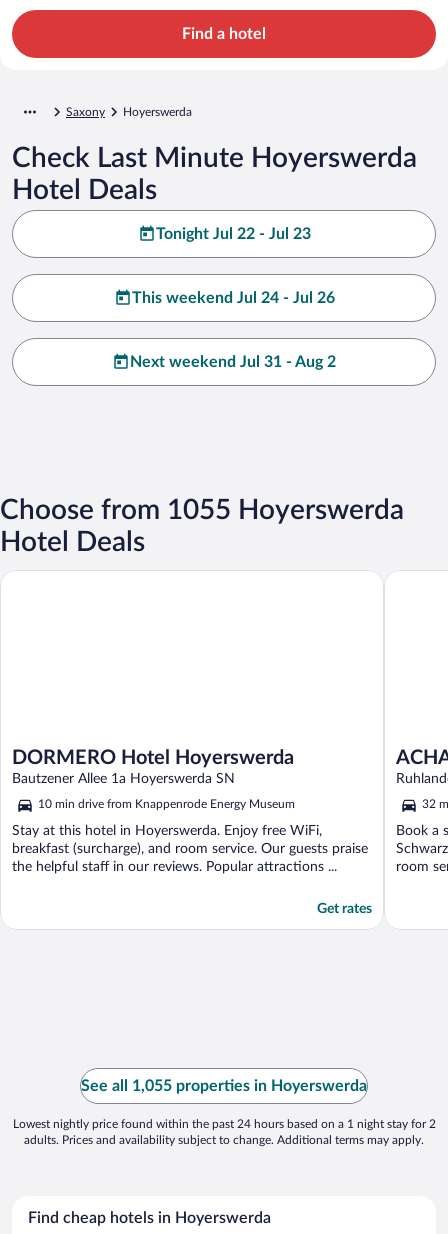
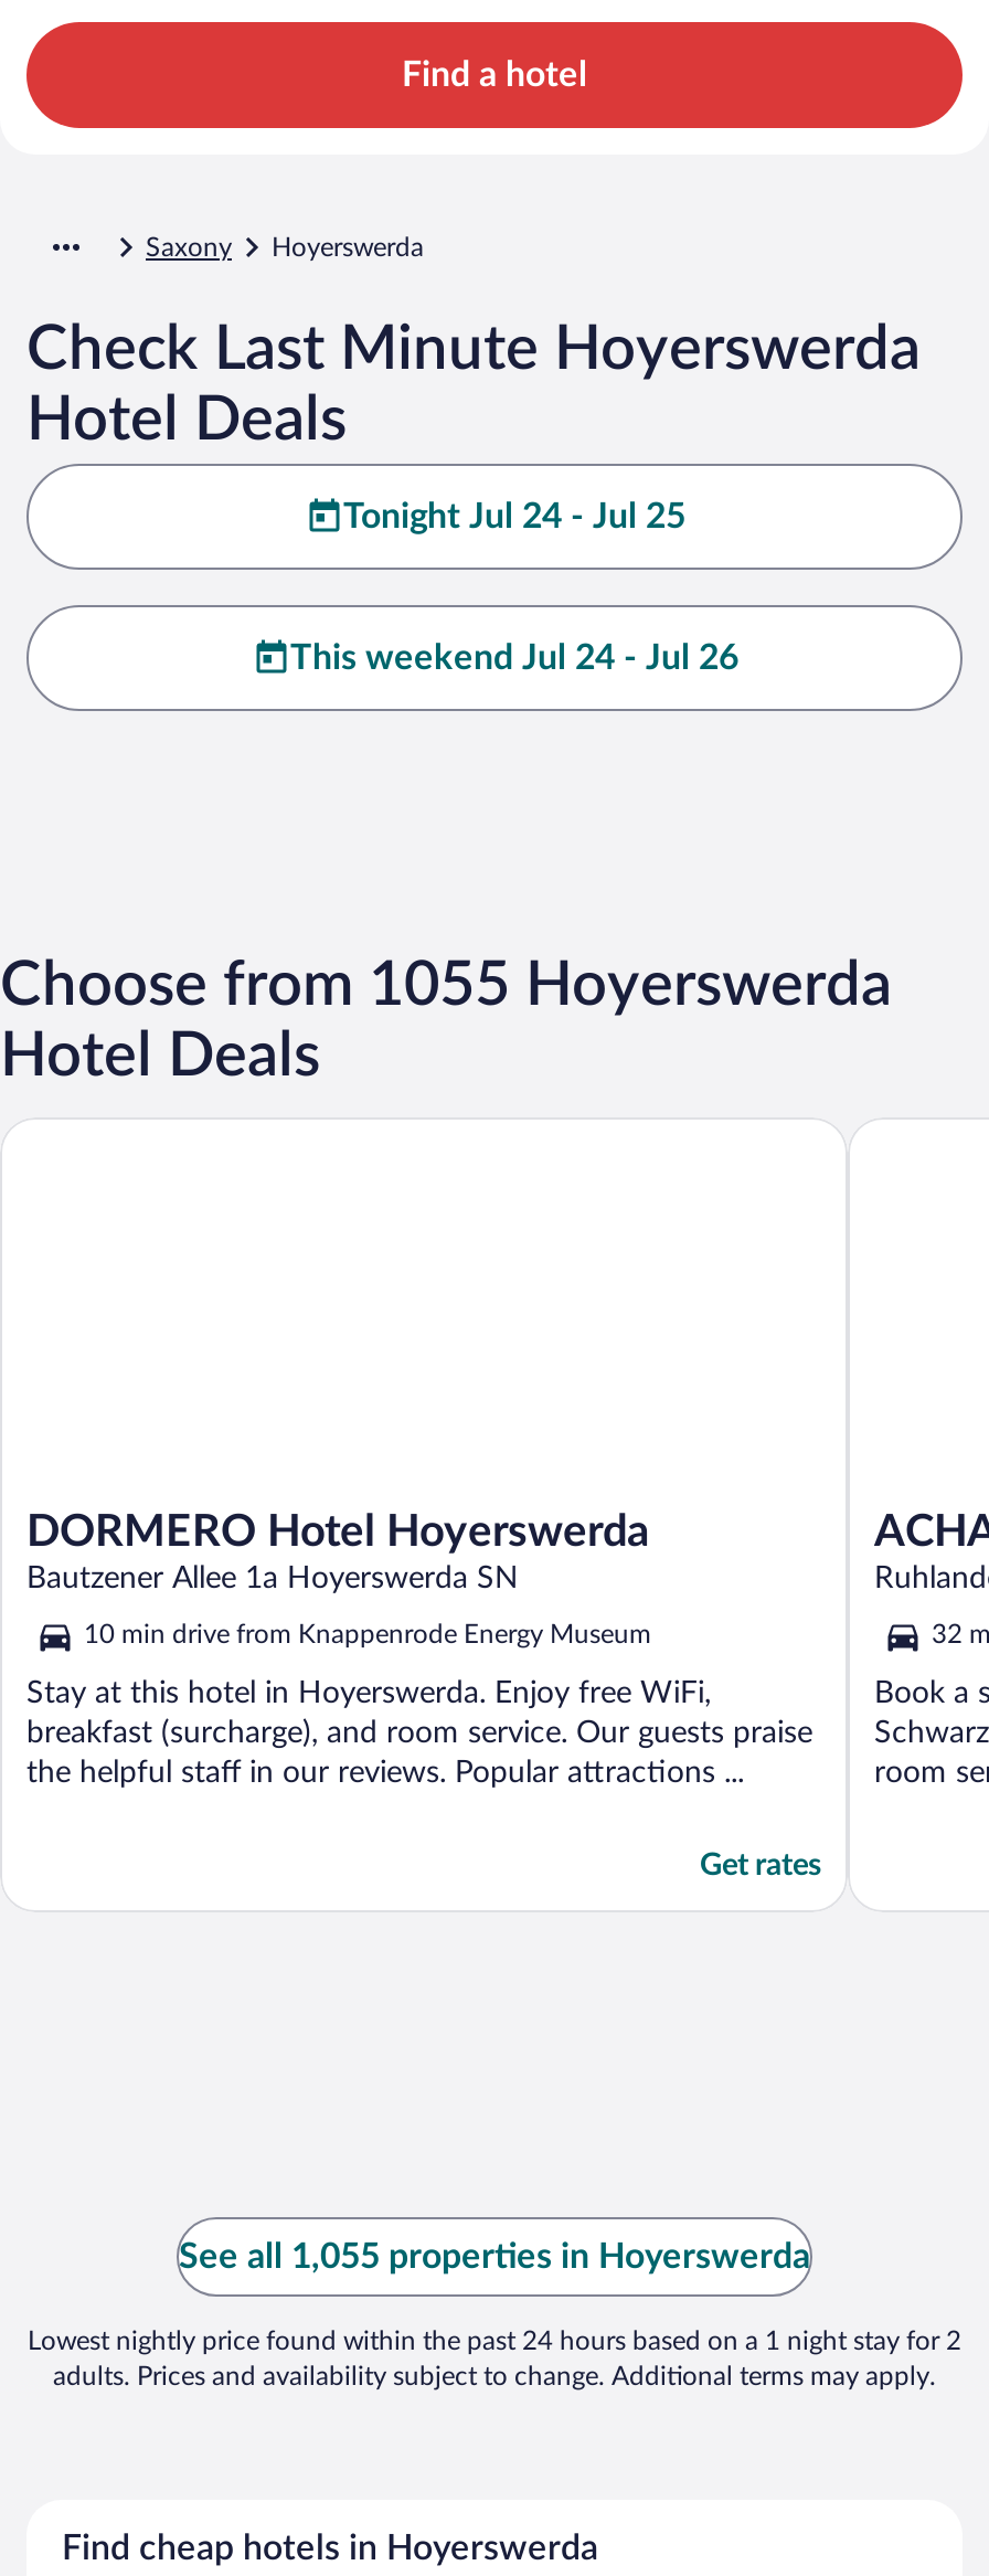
[155,226,310,242] Tonight Jul 22 - Jul 23 -> [343,498,685,534] Tonight Jul 24 - Jul 25
[130,354,336,370] Next weekend Jul 31 - Aug 2 -> none

